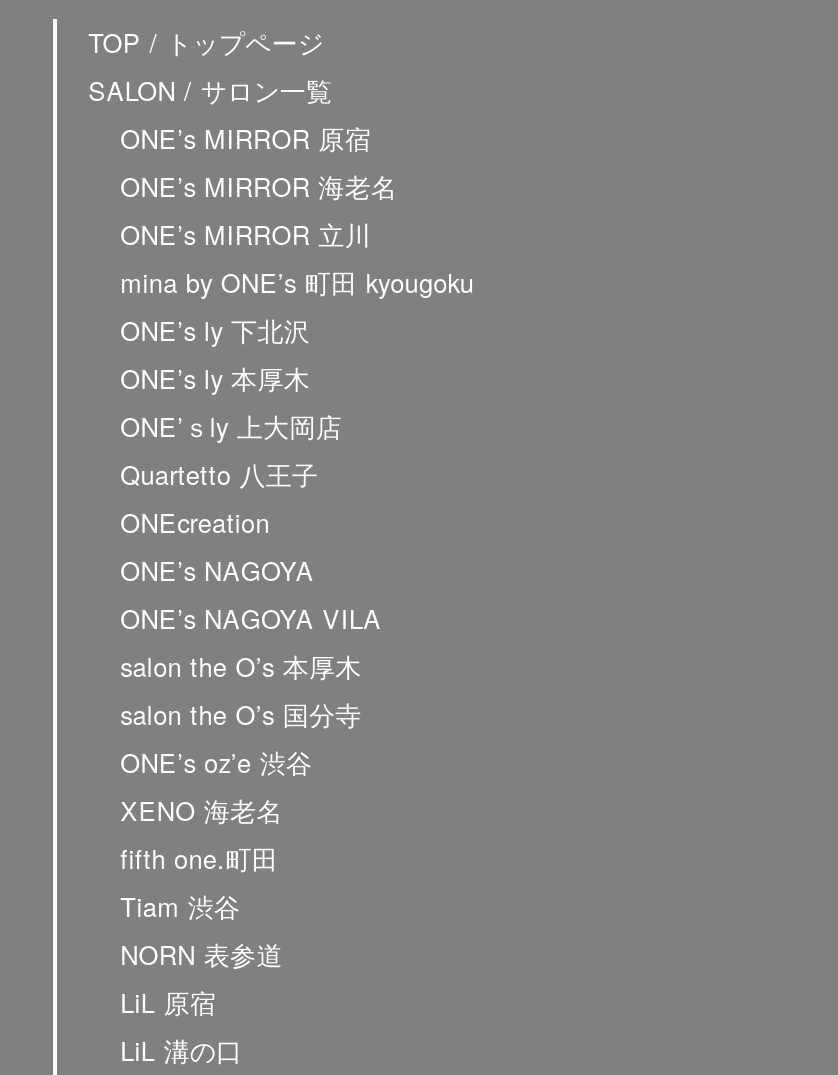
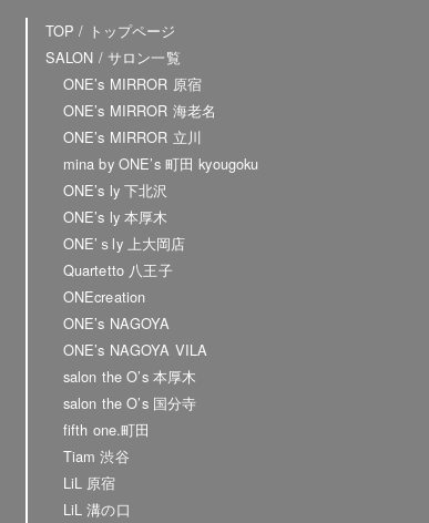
[120,742,312,828] ONE’s oz’e 渋谷 | XENO 海老名 -> none
[120,934,283,972] NORN 表参道 -> none

